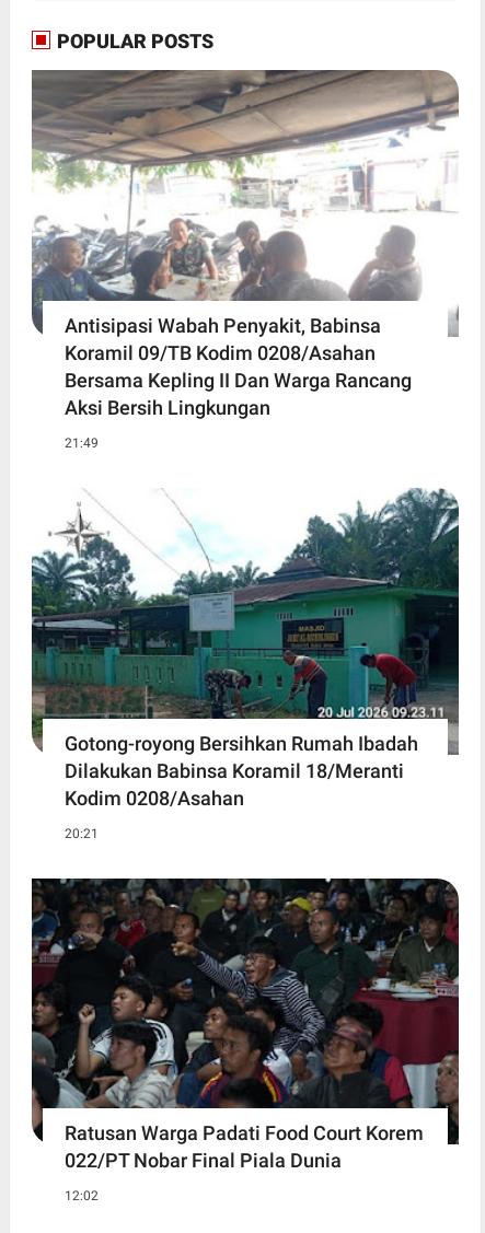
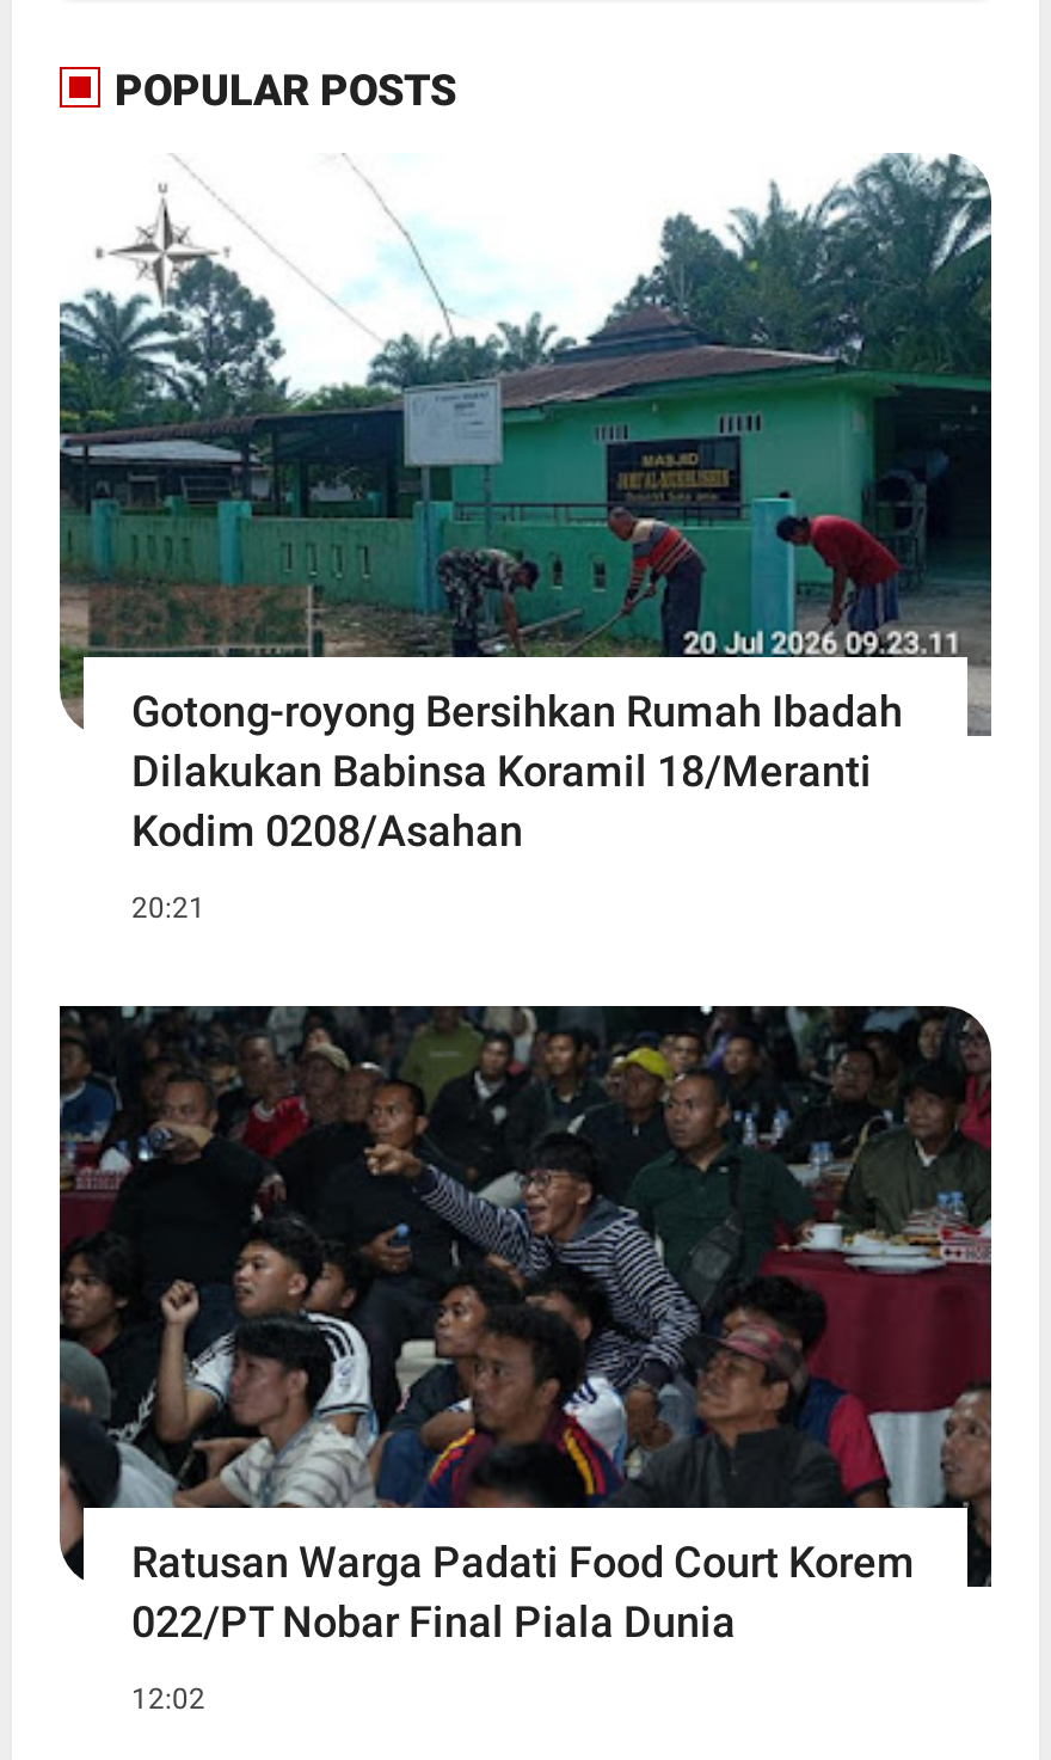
[31,69,460,450] [image] | Antisipasi Wabah Penyakit, Babinsa | Koramil 09/TB Kodim 0208/Asahan | Bersama Kepling II Dan Warga Rancang | Aksi Bersih Lingkungan | 21:49 -> none

